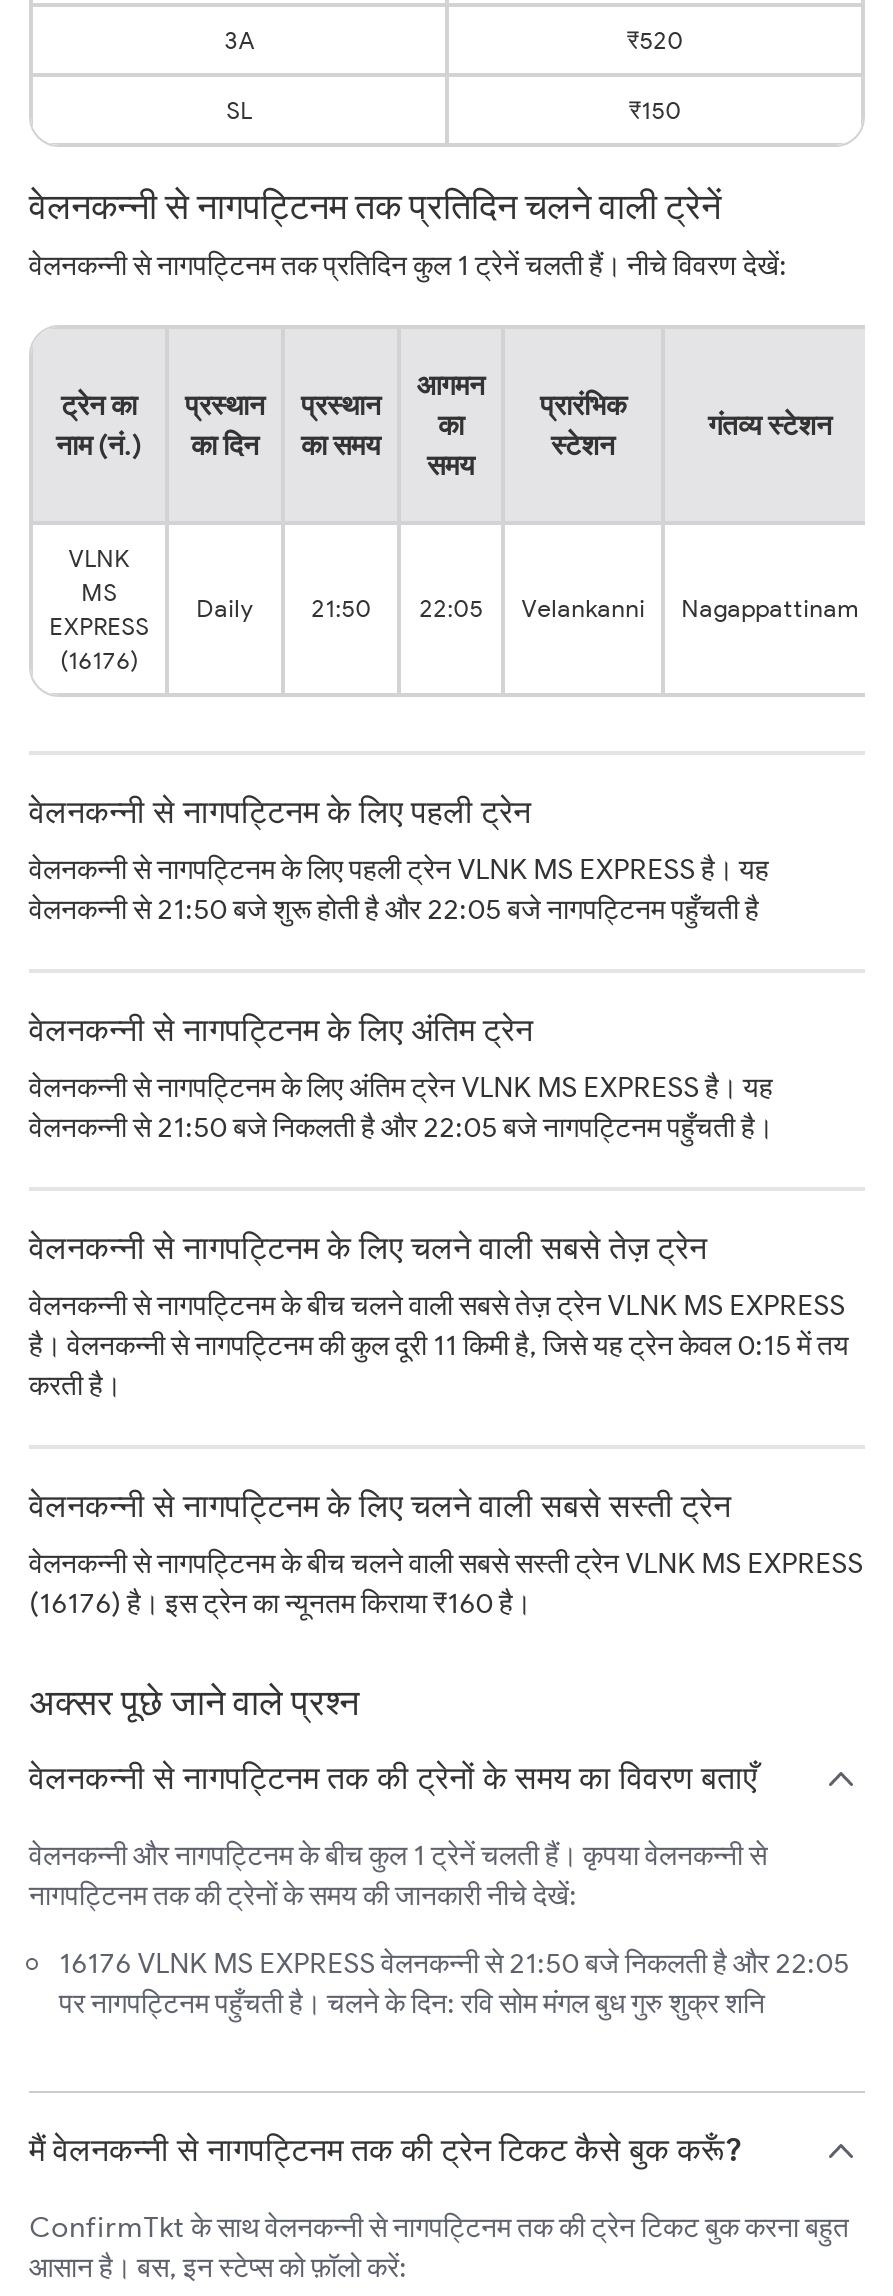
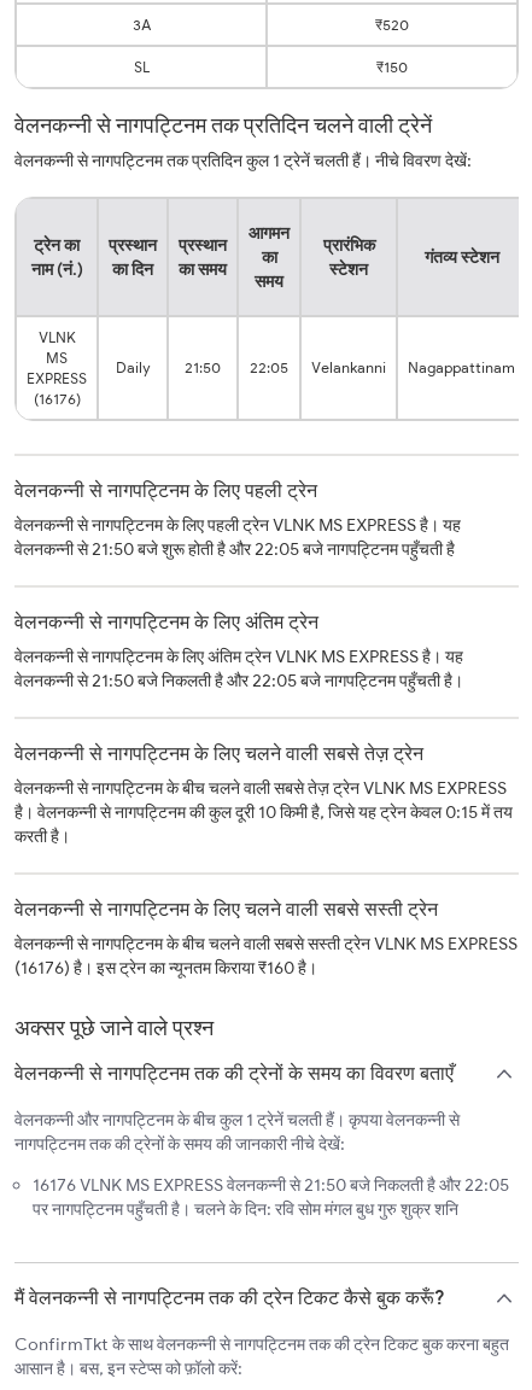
[29,1327,849,1363] है। वेलनकन्नी से नागपट्टिनम की कुल दूरी 11 किमी है, जिसे यह ट्रेन केवल 0:15 में तय -> [14,801,513,823] है। वेलनकन्नी से नागपट्टिनम की कुल दूरी 10 किमी है, जिसे यह ट्रेन केवल 0:15 में तय

